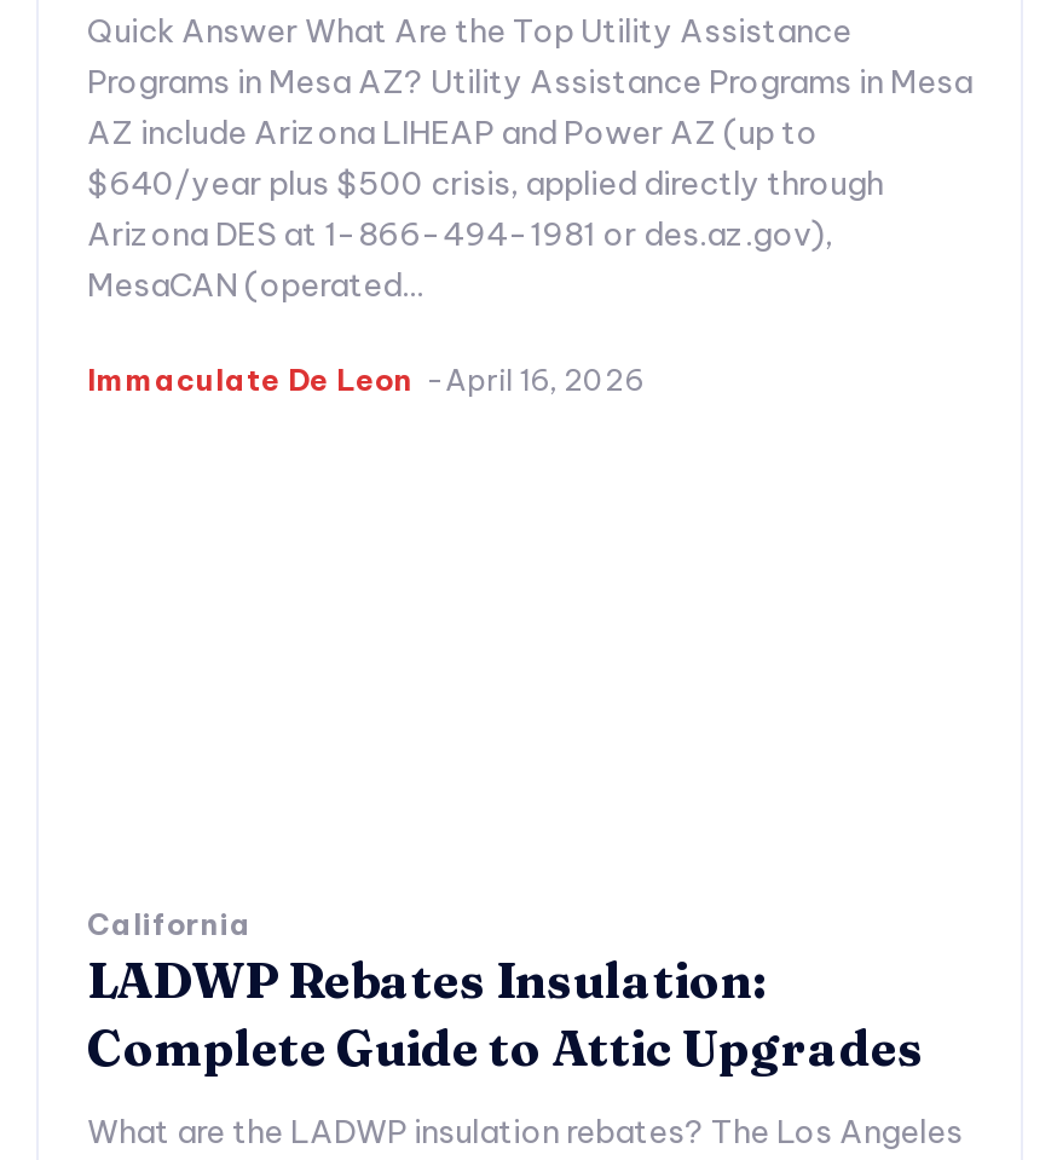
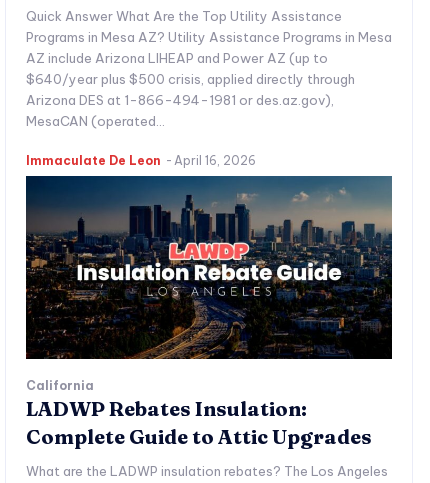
none -> [25,175,393,360] [image]

